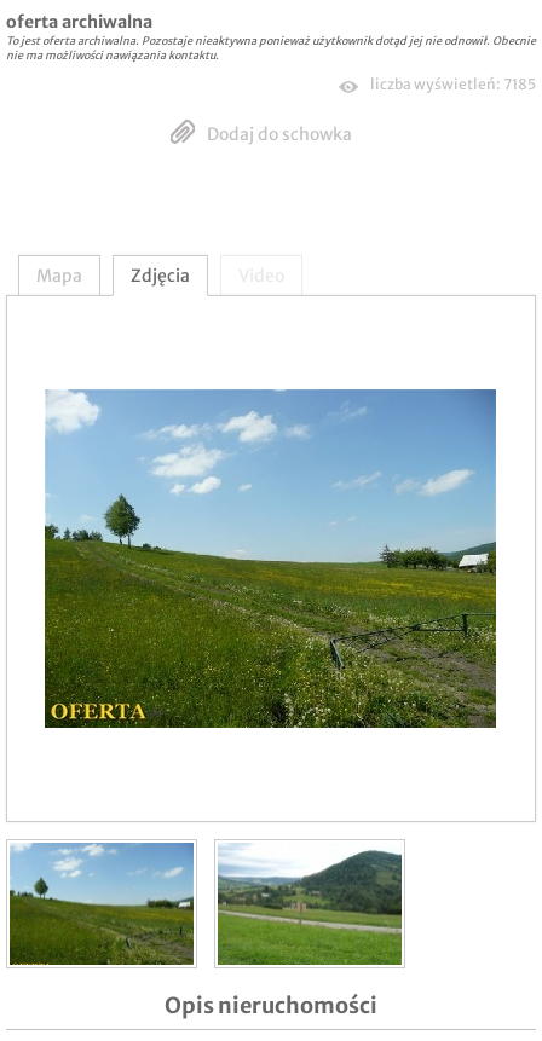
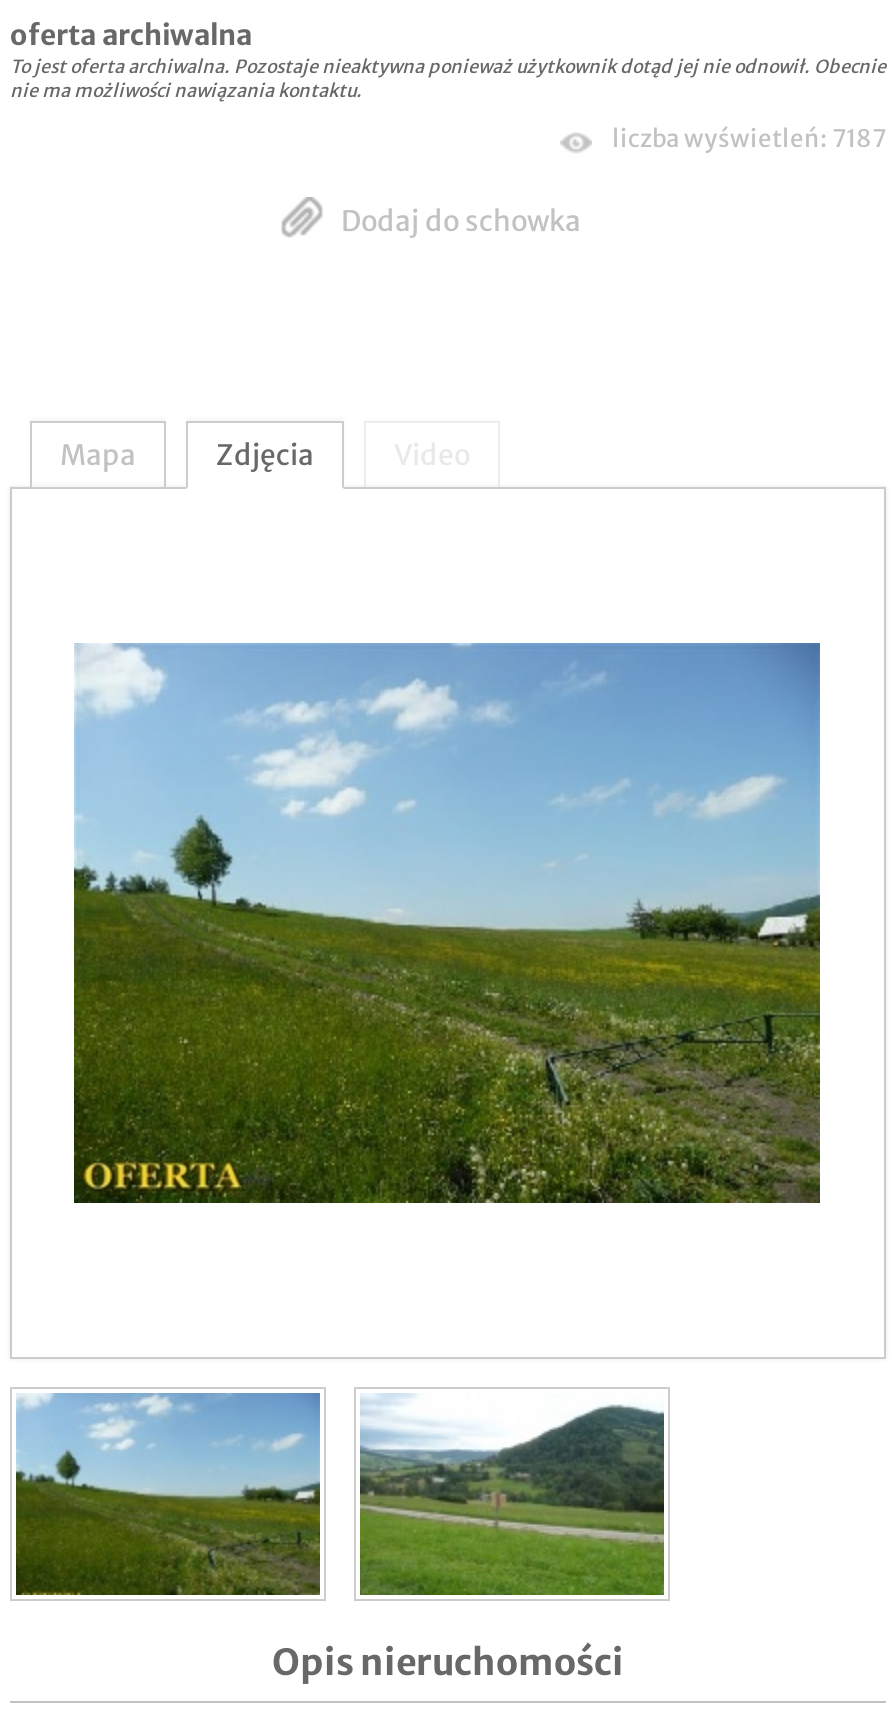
[370,75,536,93] liczba wyświetleń: 7185 -> [612,123,886,153] liczba wyświetleń: 7187

